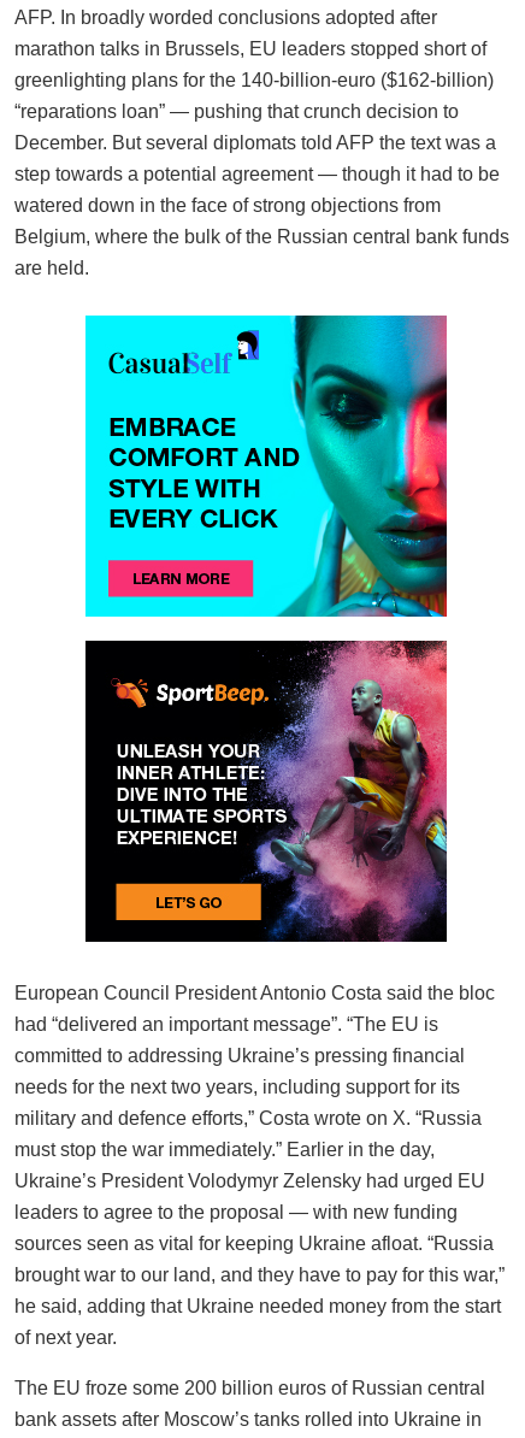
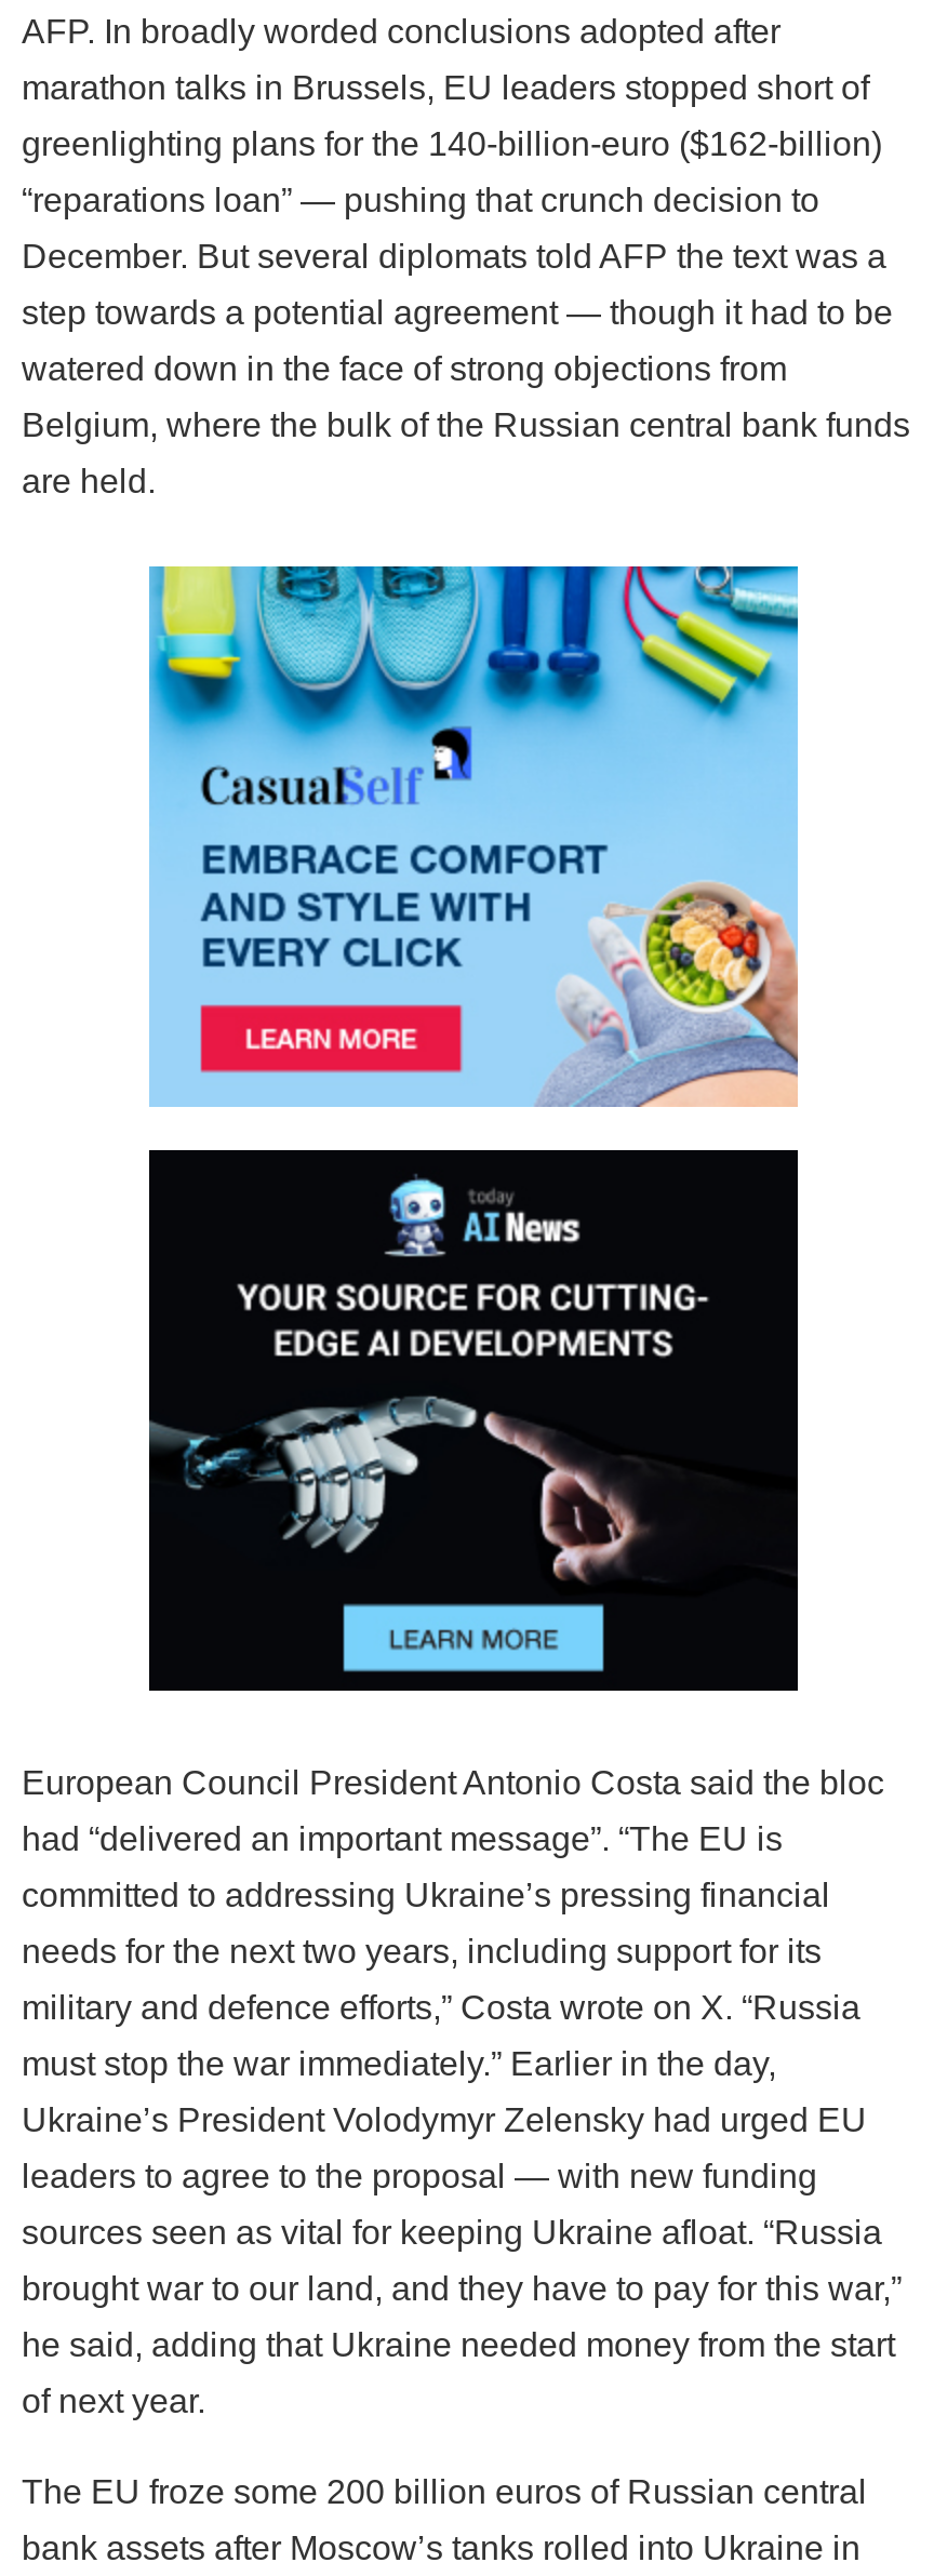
[84,314,448,618] [image] -> [149,564,800,1107] [image]
[87,640,448,943] [image] -> [149,1148,800,1691] [image]

